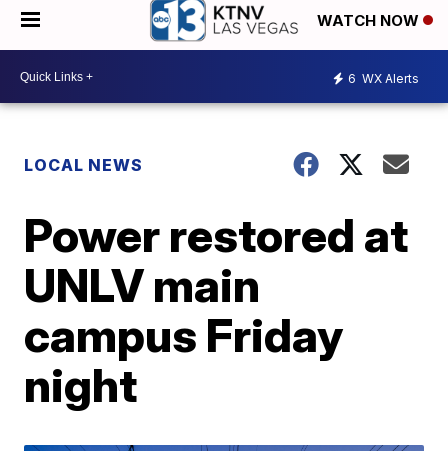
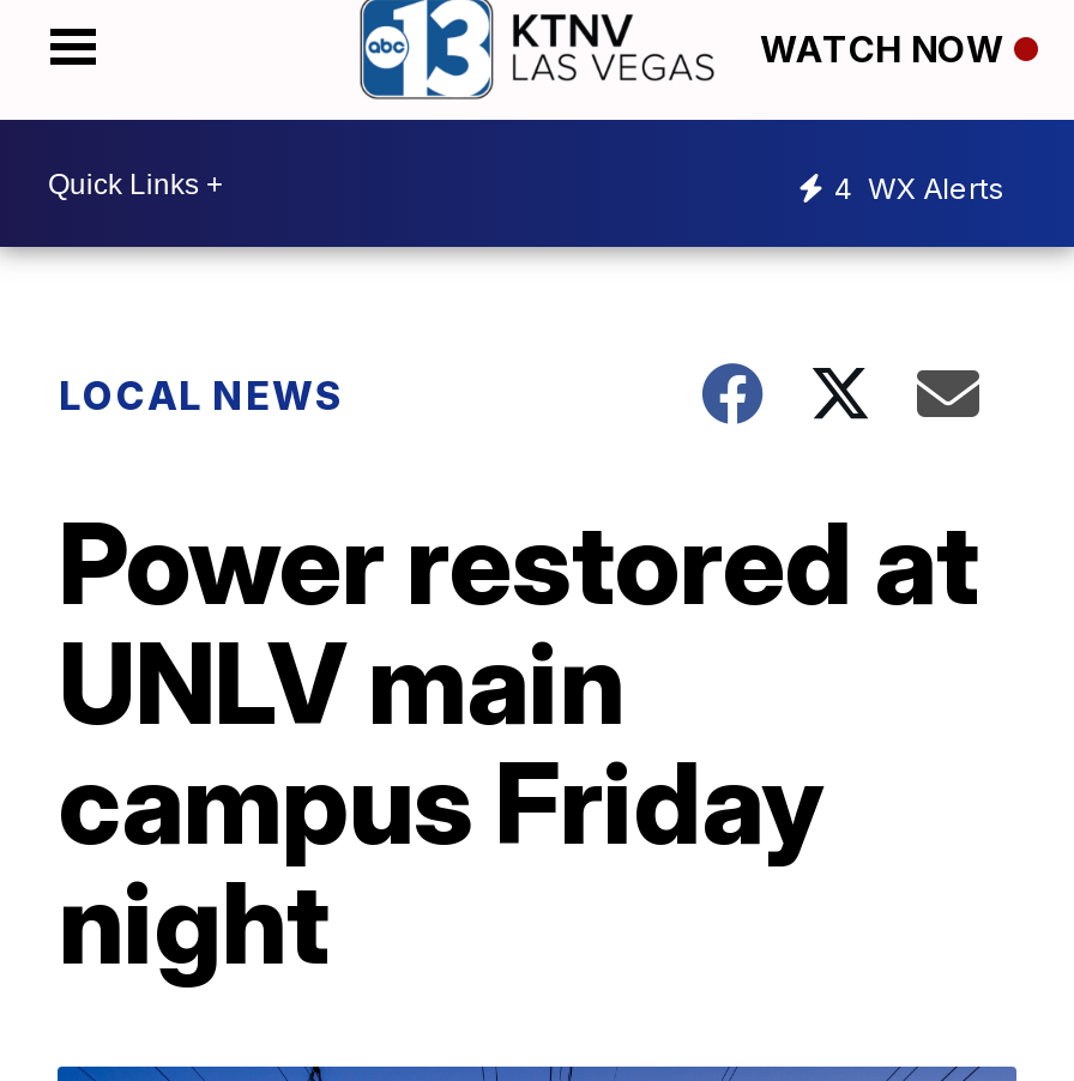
[348,70,419,85] 6 WX Alerts -> [834,169,1004,205] 4 WX Alerts

